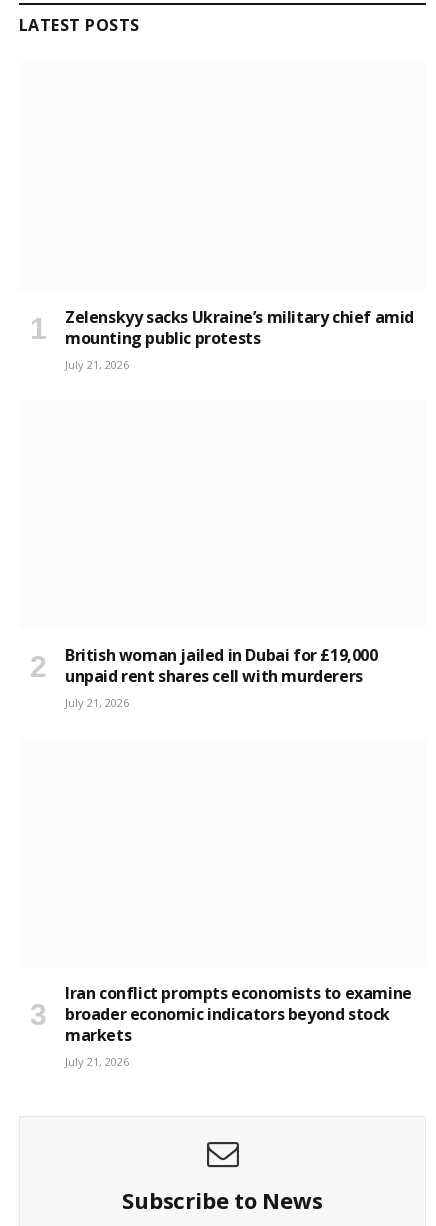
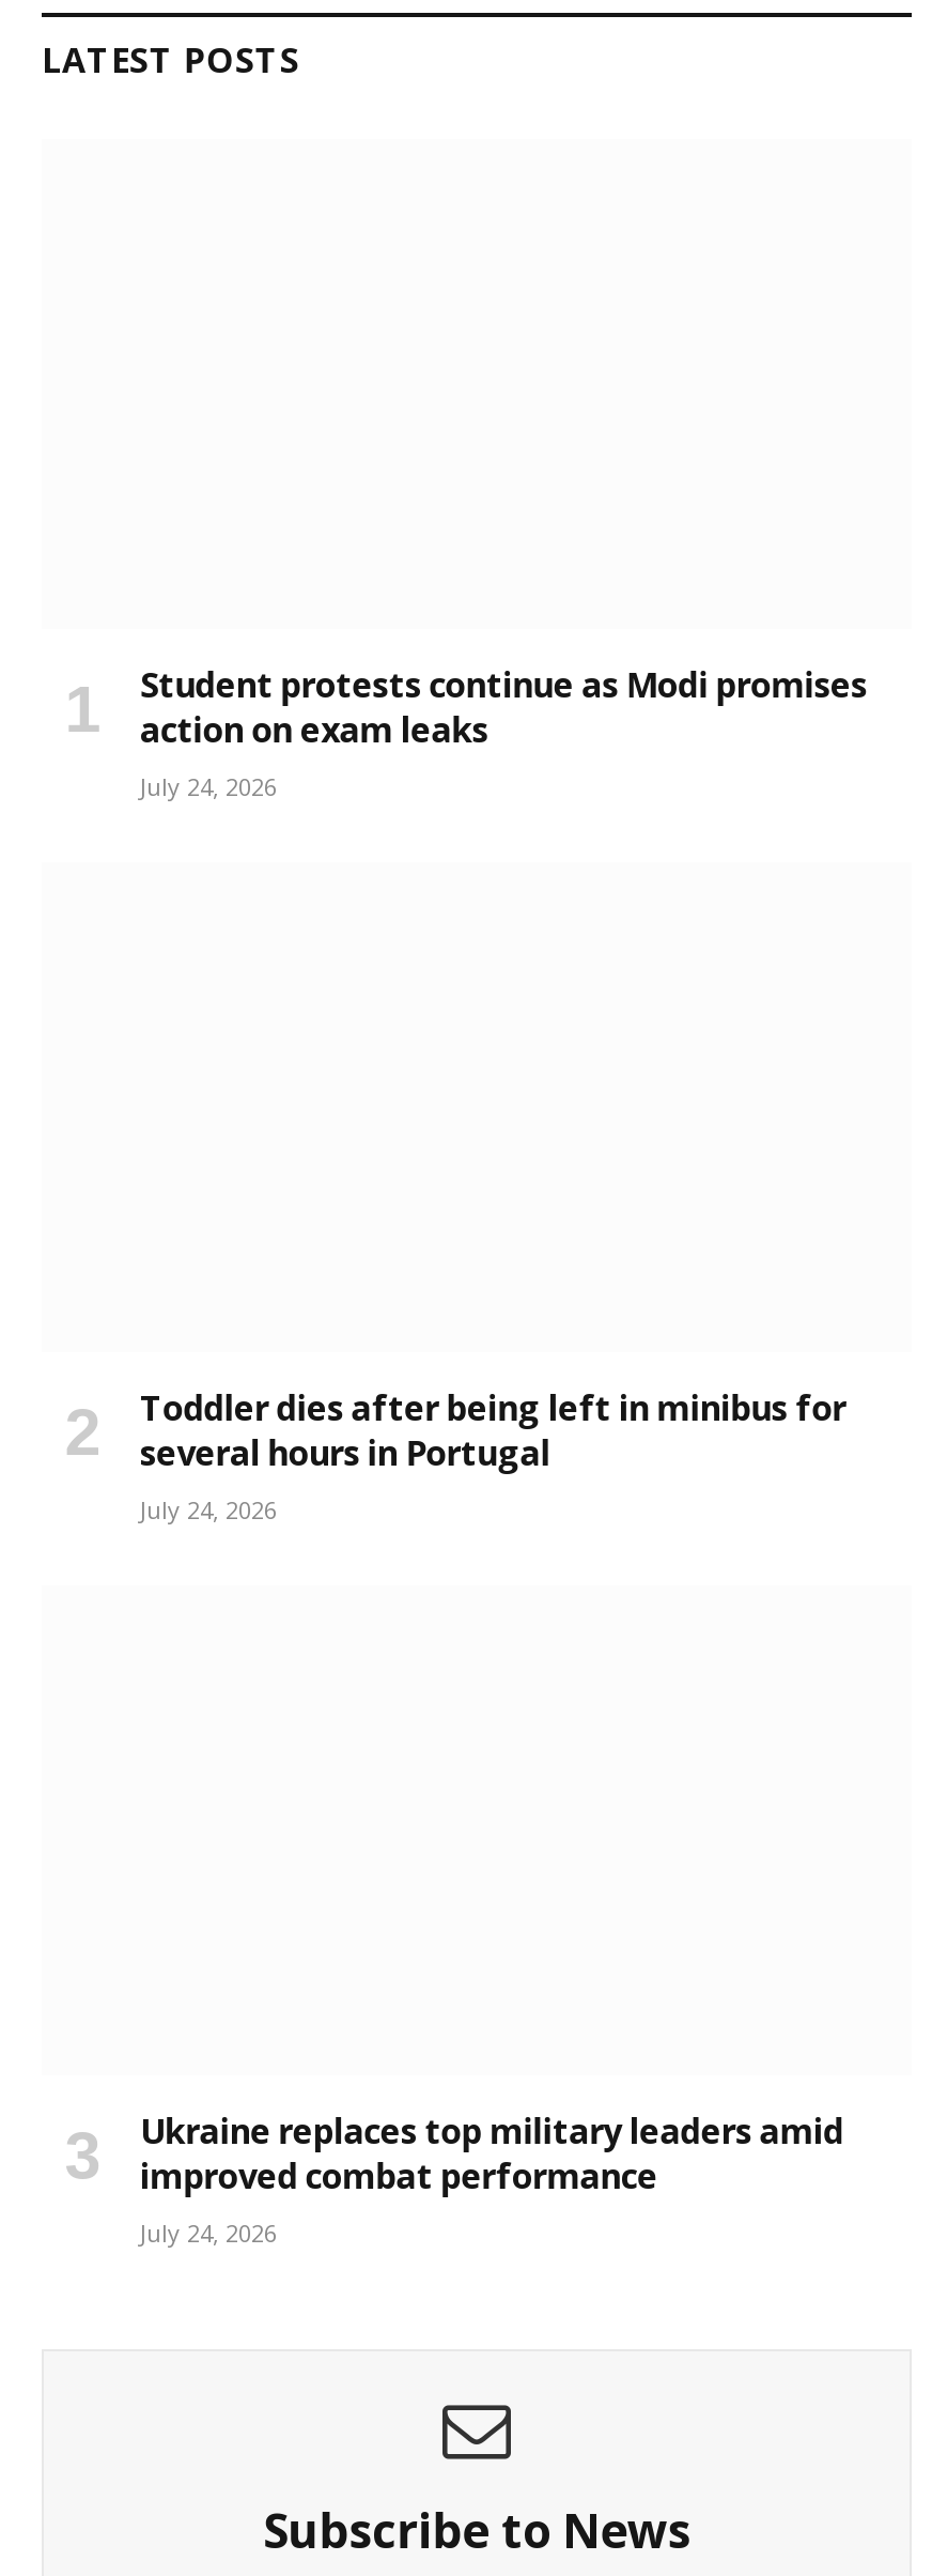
[65,306,414,372] Zelenskyy sacks Ukraine’s military chief amid | mounting public protests | July 21, 2026 -> [140,662,867,803] Student protests continue as Modi promises | action on exam leaks | July 24, 2026
[65,644,378,710] British woman jailed in Dubai for £19,000 | unpaid rent shares cell with murderers | July 21, 2026 -> [140,1384,846,1525] Toddler dies after being left in minibus for | several hours in Portugal | July 24, 2026
[65,982,412,1069] Iran conflict prompts economists to examine | broader economic indicators beyond stock | markets | July 21, 2026 -> [140,2107,844,2248] Ukraine replaces top military leaders amid | improved combat performance | July 24, 2026

